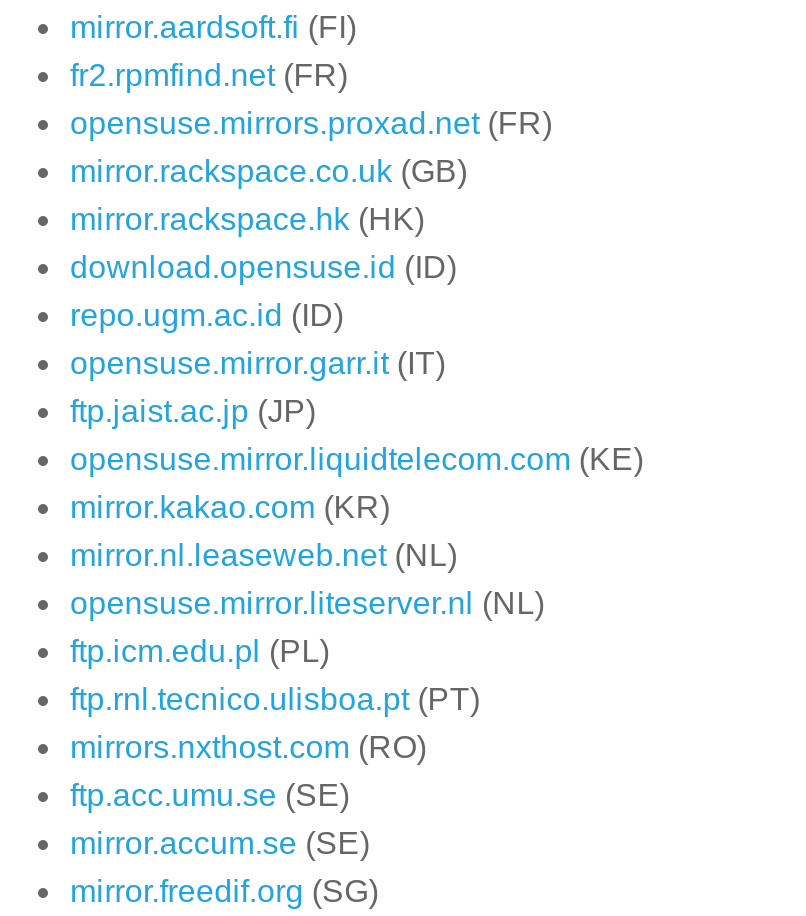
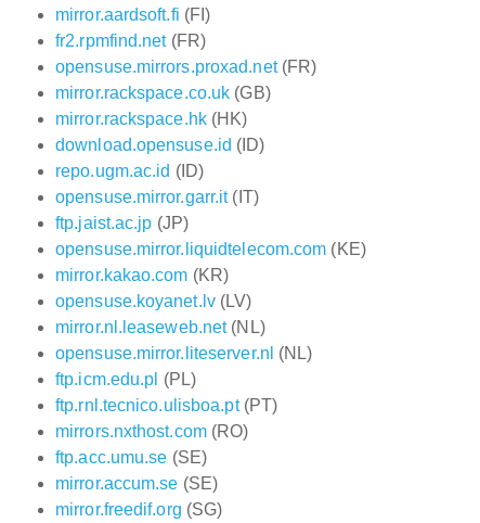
none -> [55,292,252,310] opensuse.koyanet.lv (LV)

